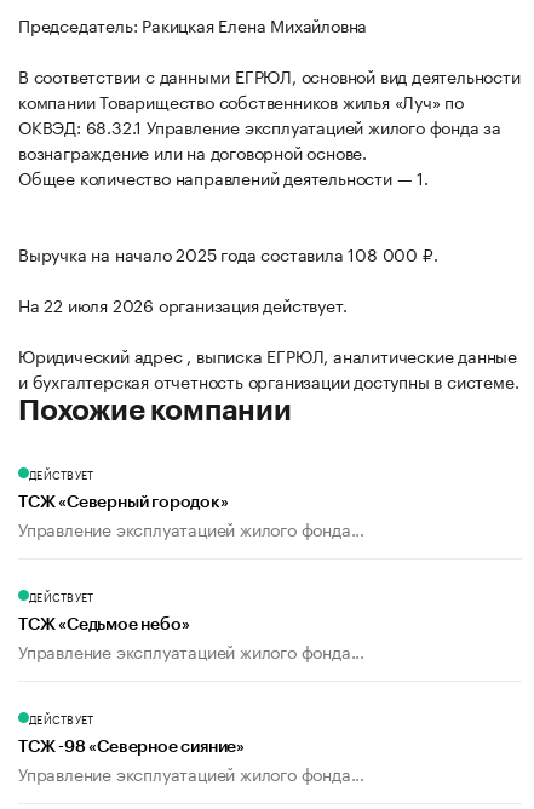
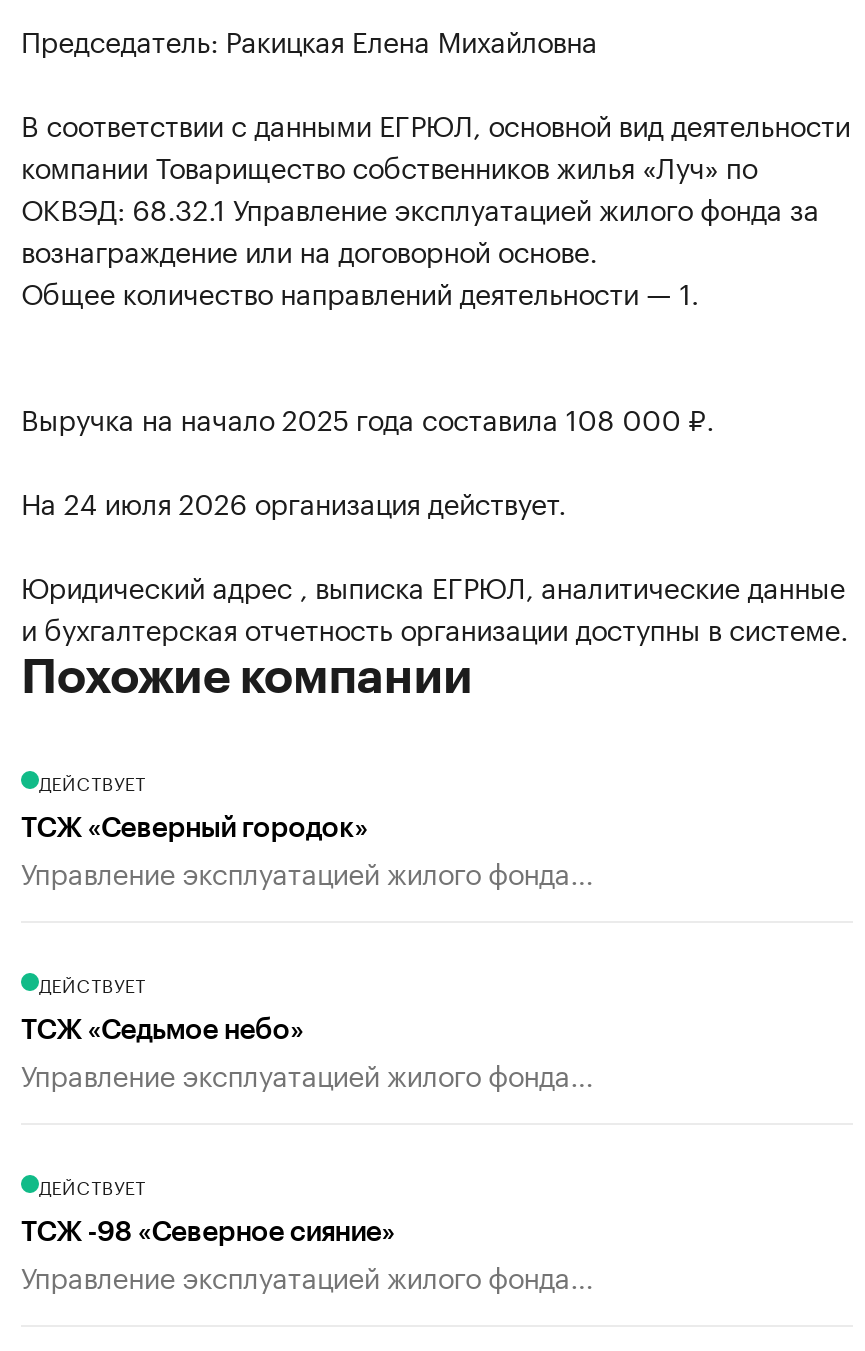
[18,291,347,318] На 22 июля 2026 организация действует. -> [21,480,566,524] На 24 июля 2026 организация действует.

